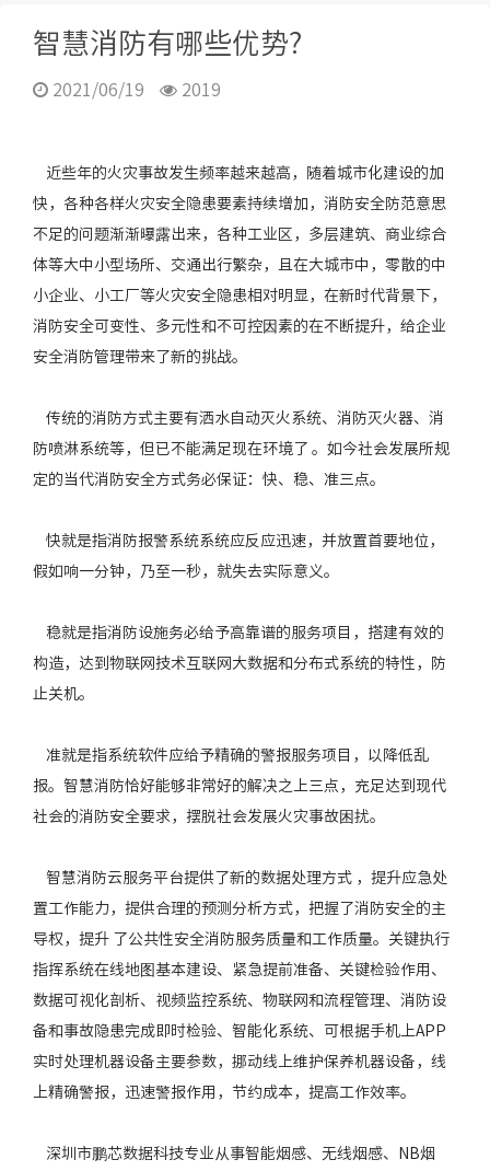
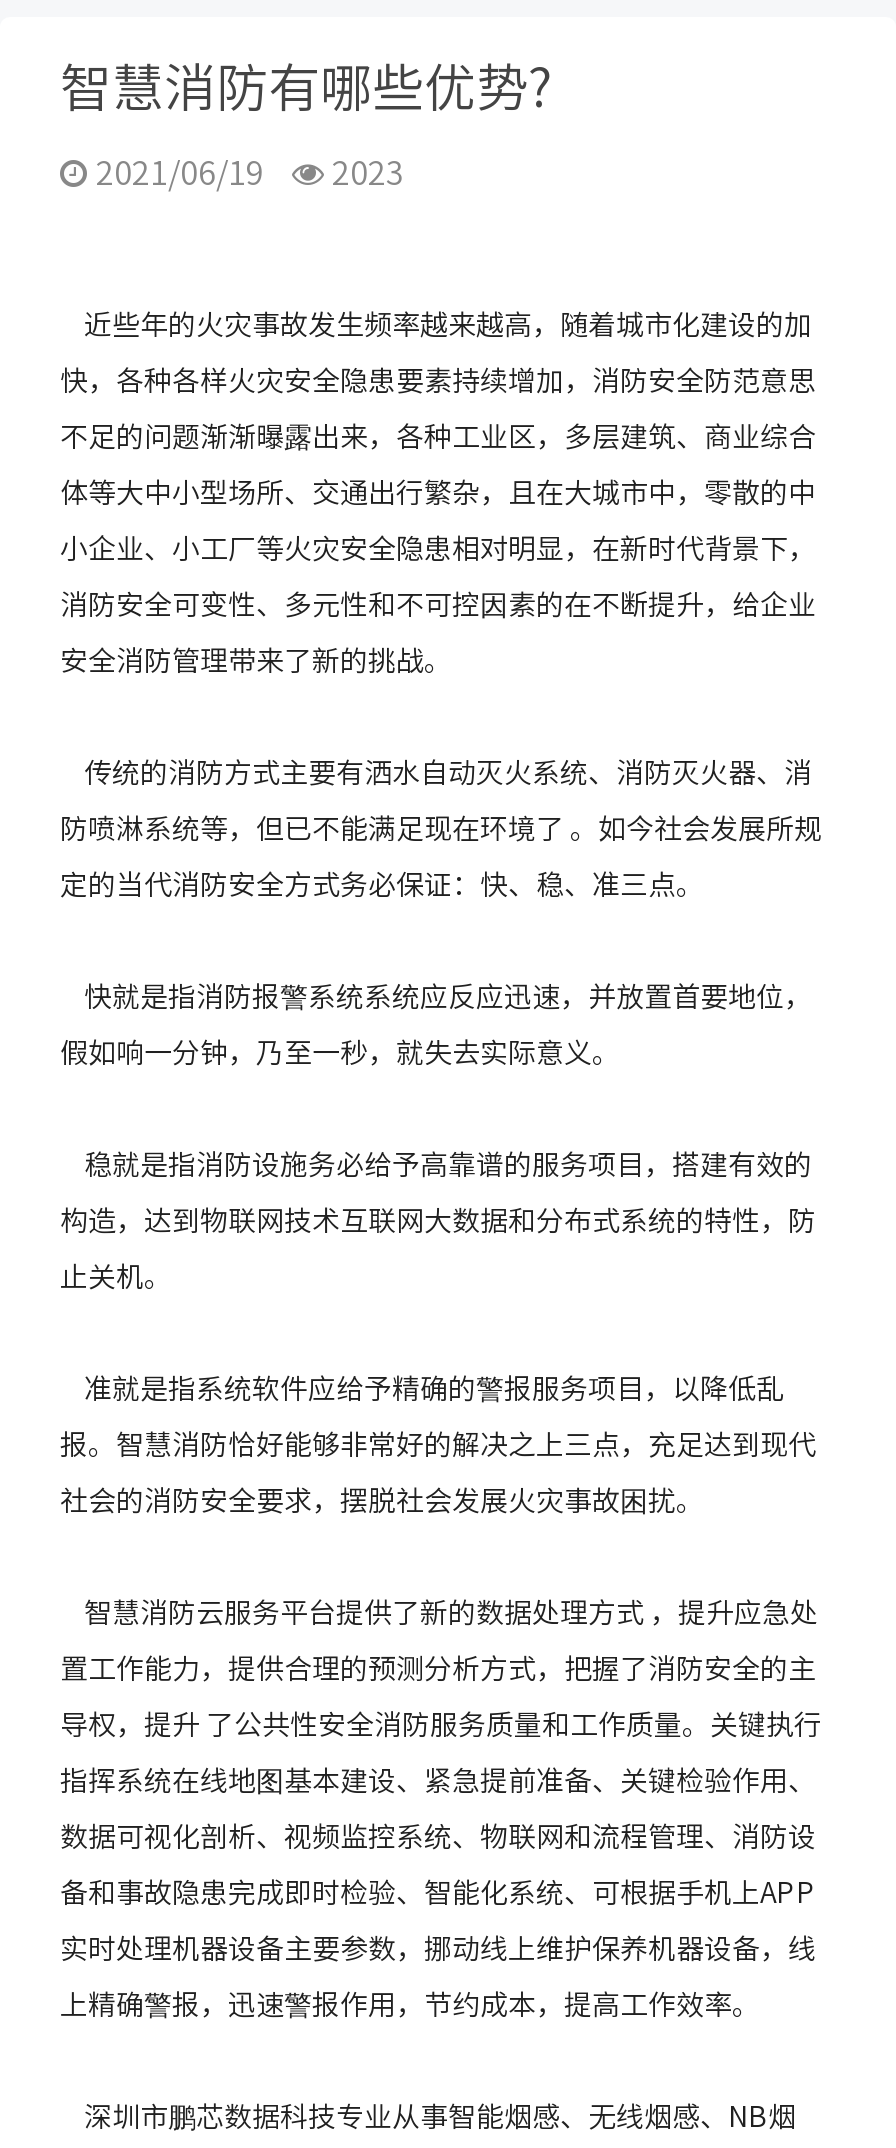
[48,81,221,98] 2021/06/19 2019 -> [88,157,404,189] 2021/06/19 2023

